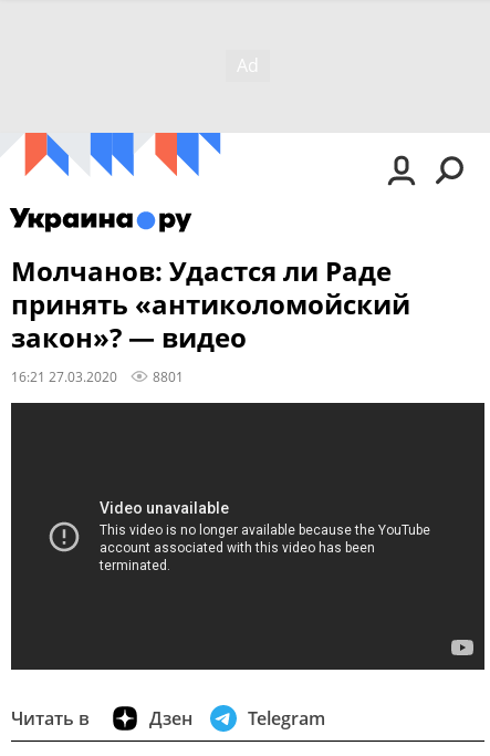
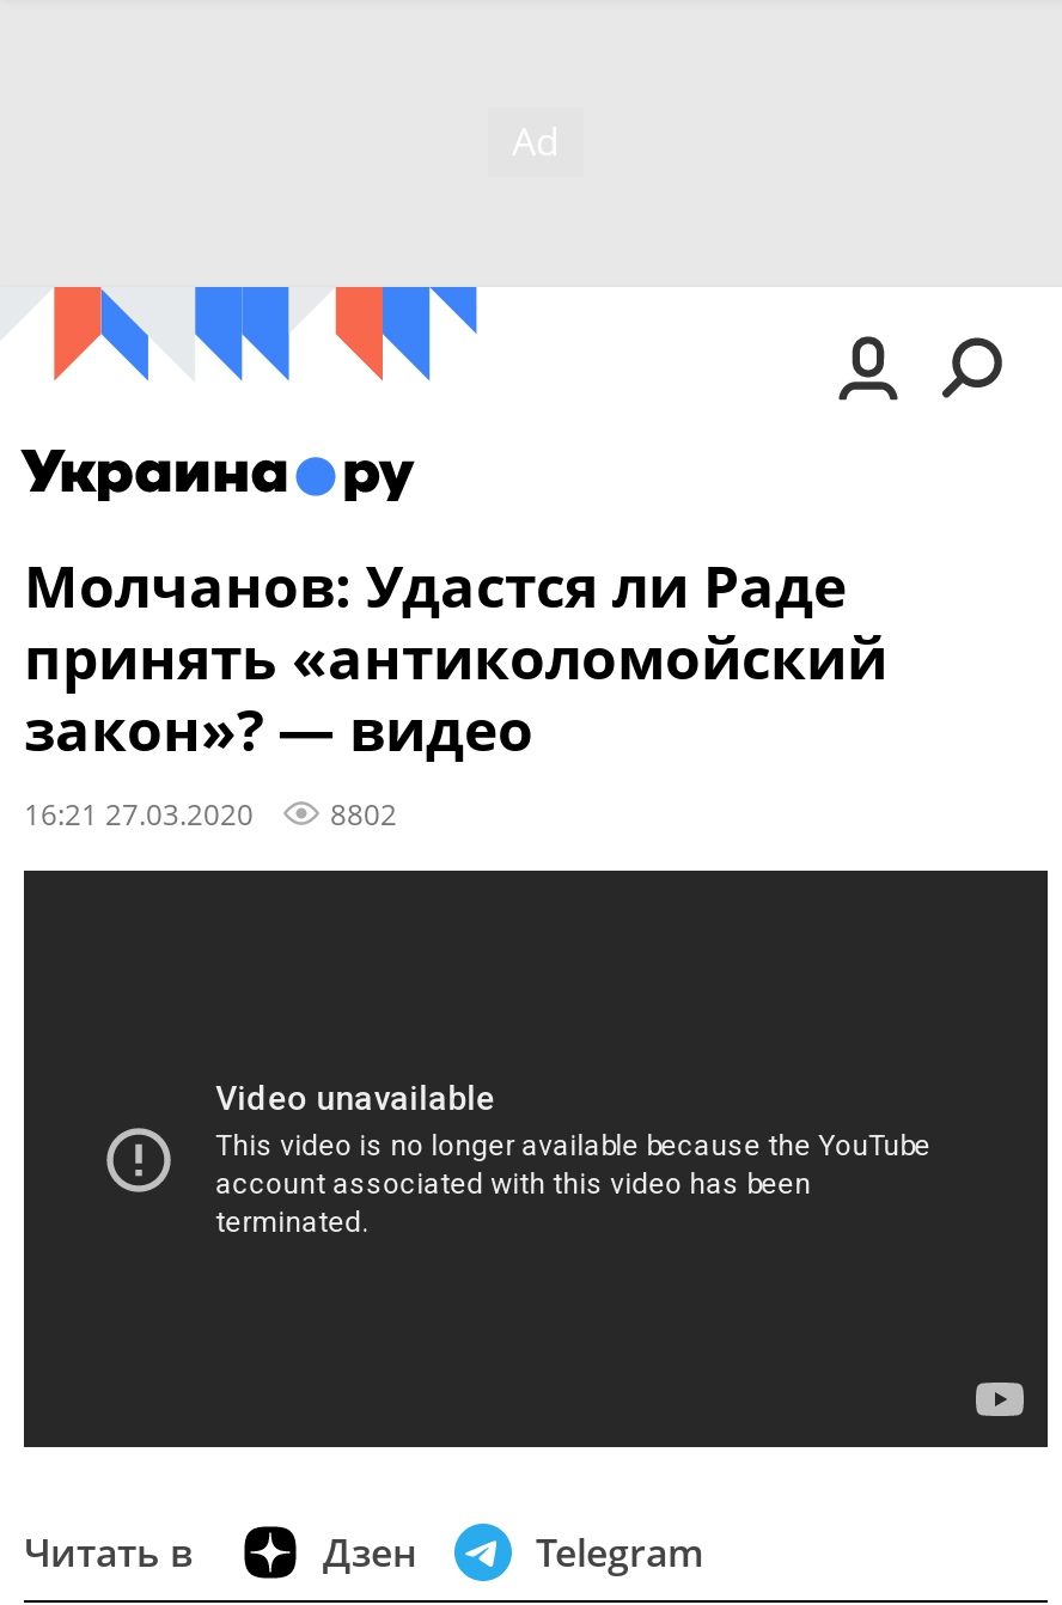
[11,367,184,385] 16:21 27.03.2020 8801 -> [24,794,397,832] 16:21 27.03.2020 8802

